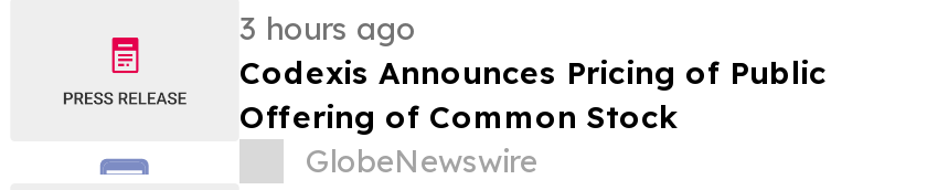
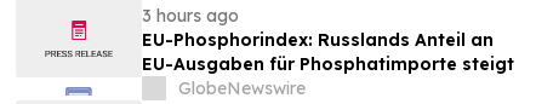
[239,53,827,137] Codexis Announces Pricing of Public | Offering of Common Stock -> [142,29,514,75] EU-Phosphorindex: Russlands Anteil an | EU-Ausgaben für Phosphatimporte steigt

